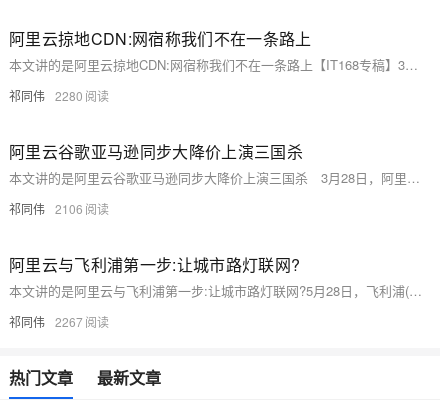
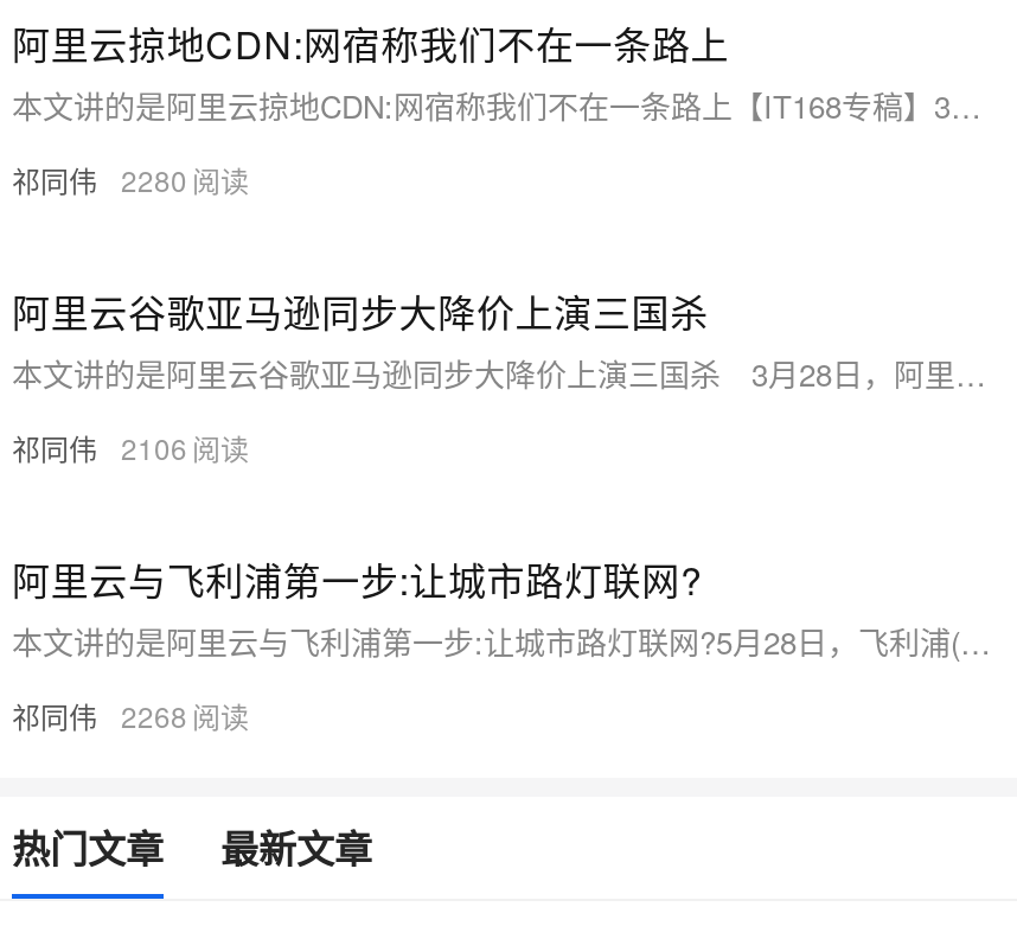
[9,313,83,330] 祁同伟 2267 -> [12,695,187,735] 祁同伟 2268

